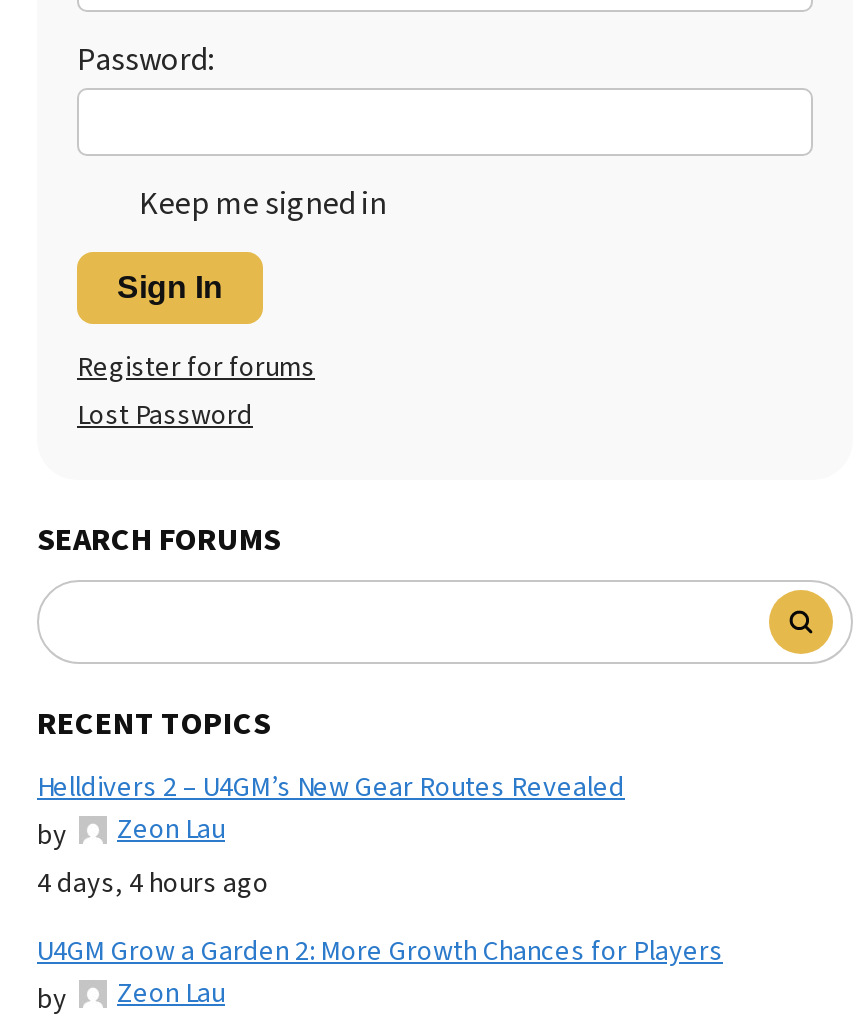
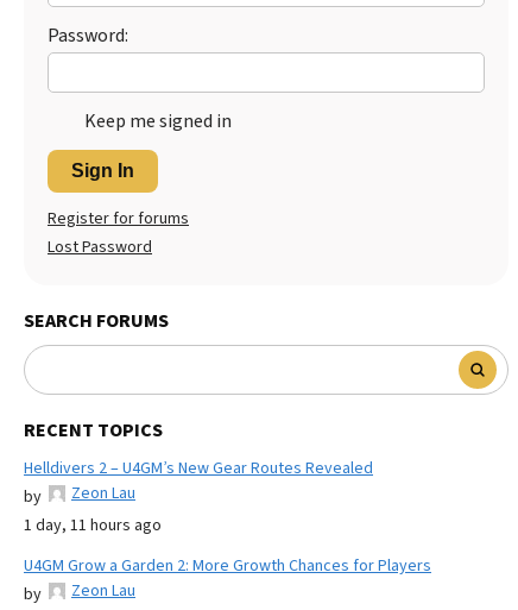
[37,863,269,903] 4 days, 4 hours ago -> [24,513,162,537] 1 day, 11 hours ago

